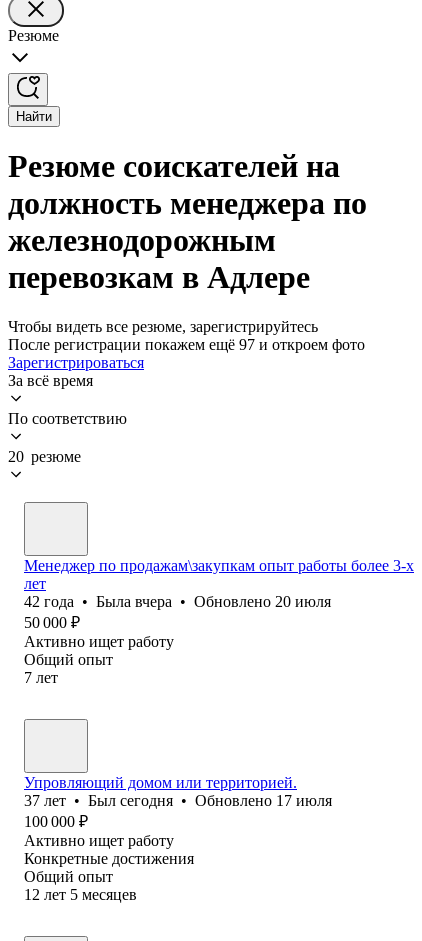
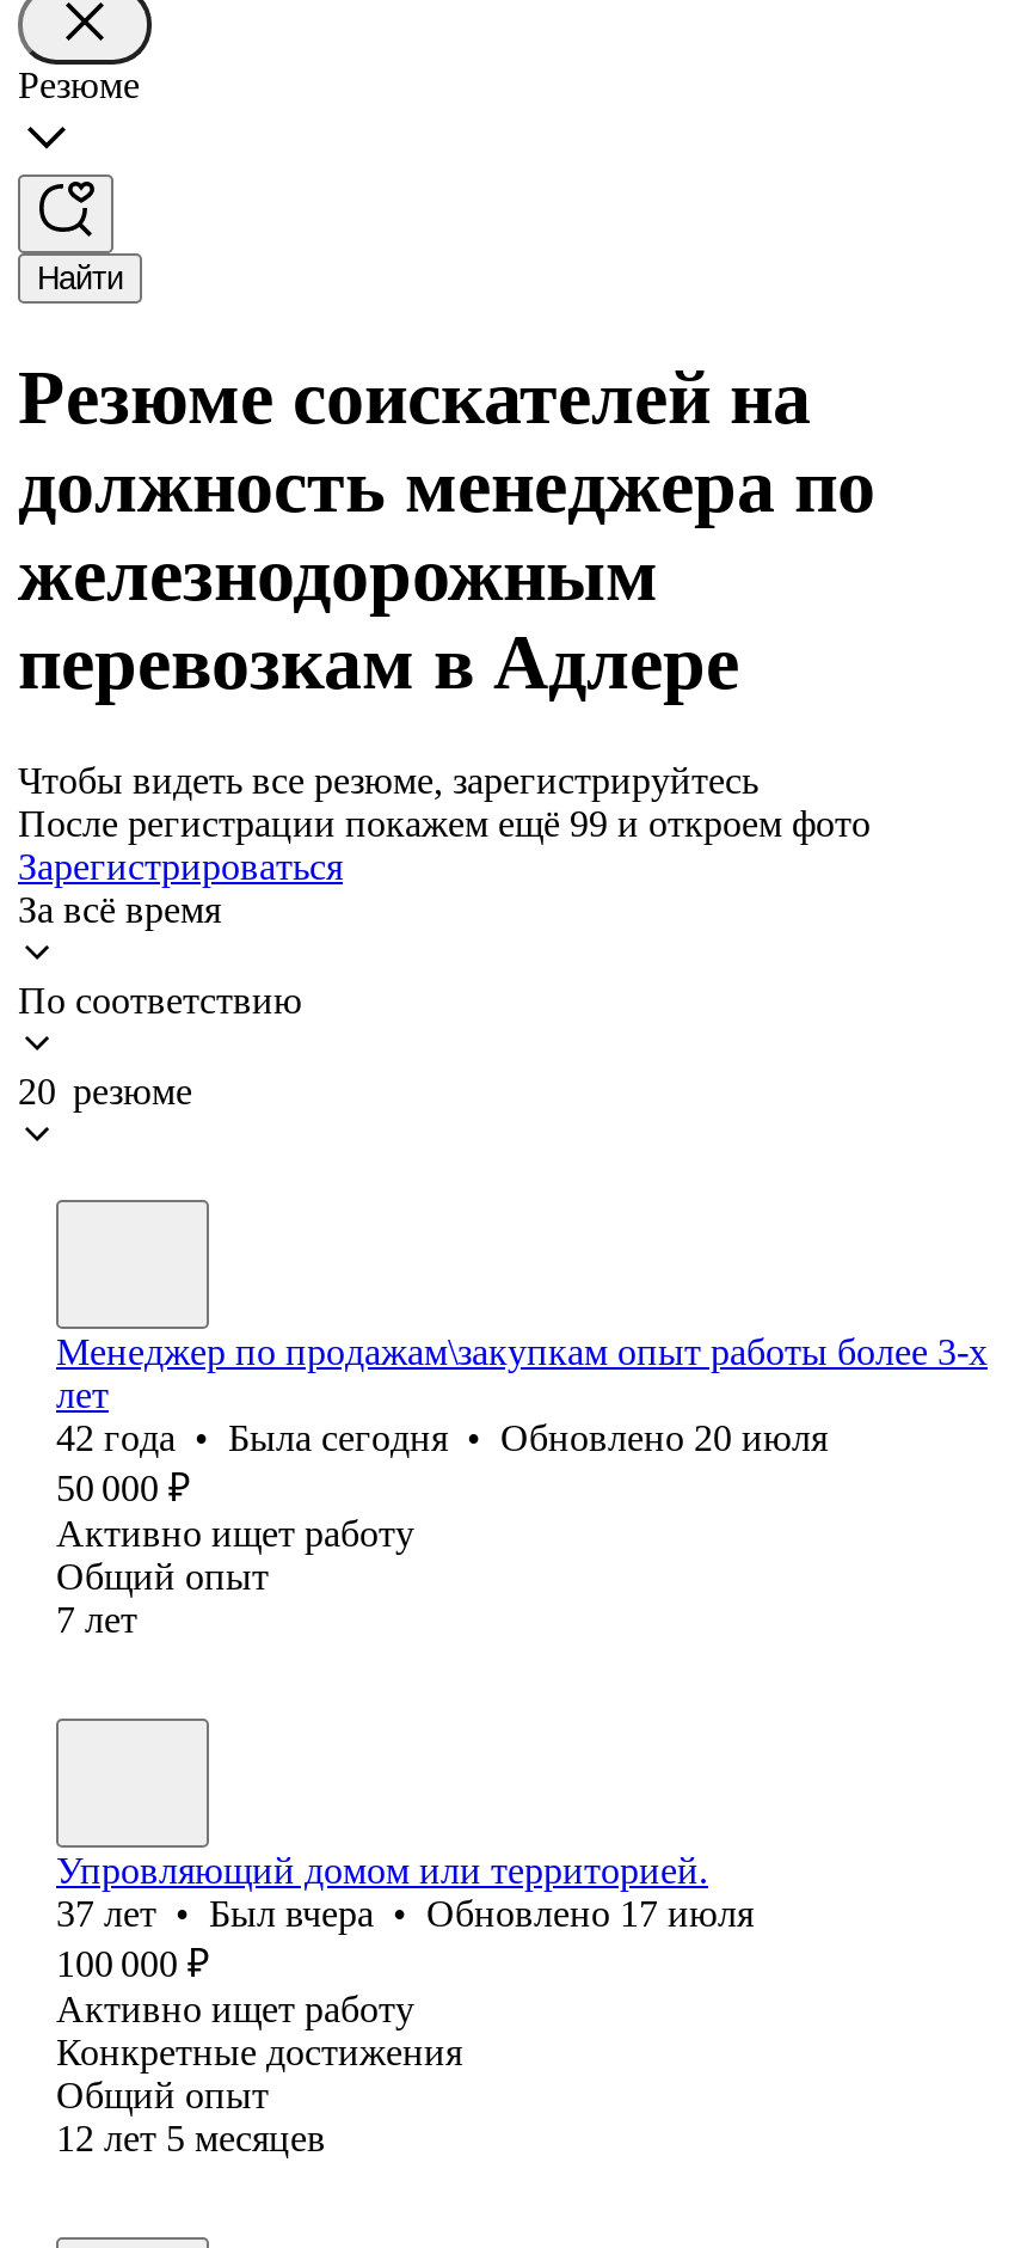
[8,336,365,353] После регистрации покажем ещё 97 и откроем фото -> [18,803,871,844] После регистрации покажем ещё 99 и откроем фото
[24,593,331,610] 42 года • Была вчера • Обновлено 20 июля -> [56,1417,828,1458] 42 года • Была сегодня • Обновлено 20 июля
[24,792,332,809] 37 лет • Был сегодня • Обновлено 17 июля -> [56,1893,754,1933] 37 лет • Был вчера • Обновлено 17 июля

